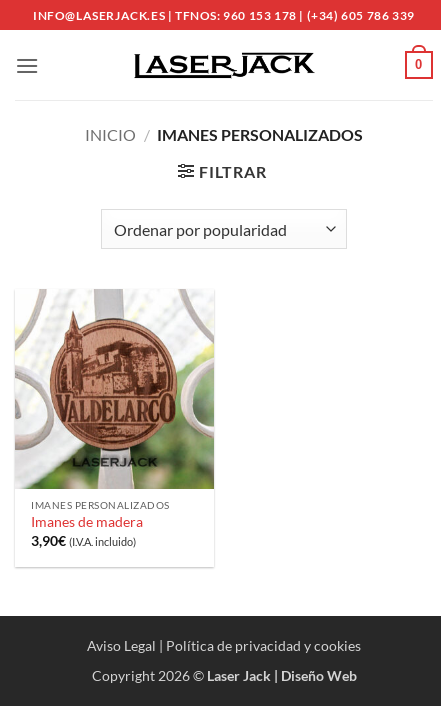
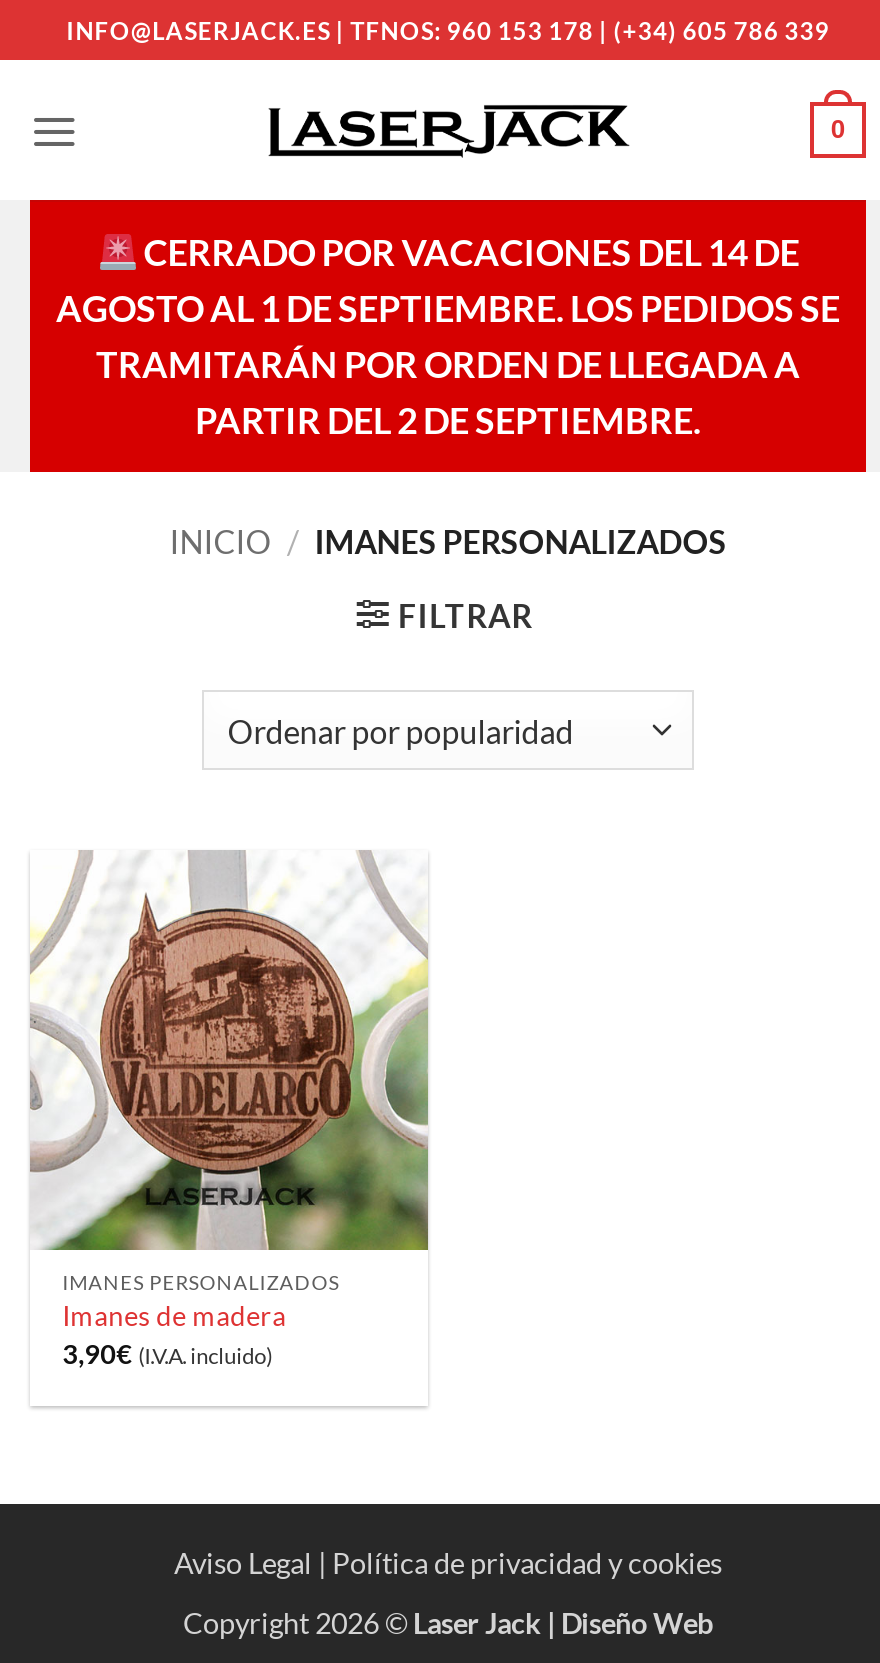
none -> [56,230,840,442] CERRADO POR VACACIONES DEL 14 DE | AGOSTO AL 1 DE SEPTIEMBRE. LOS PEDIDOS SE | TRAMITARÁN POR ORDEN DE LLEGADA A | PARTIR DEL 2 DE SEPTIEMBRE.

